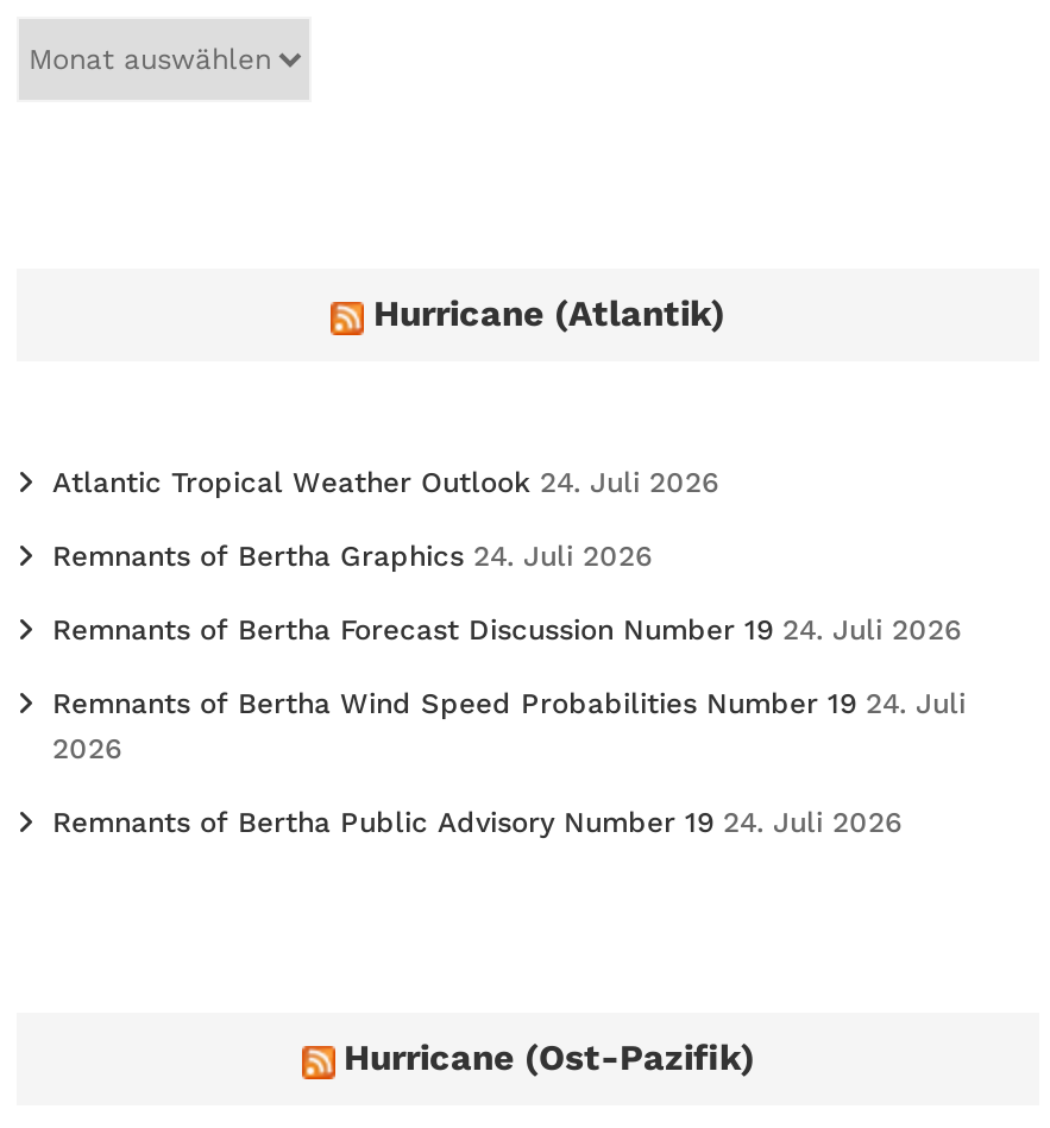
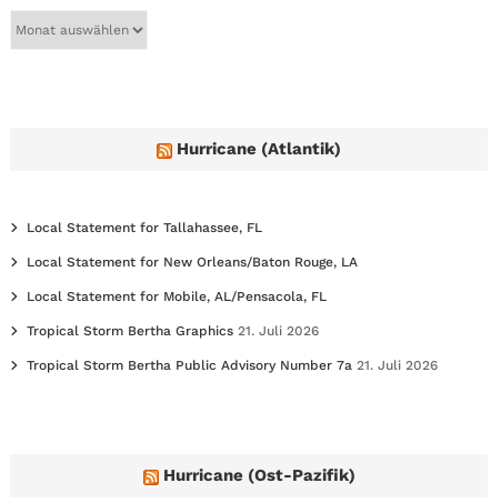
[52,467,718,500] Atlantic Tropical Weather Outlook 24. Juli 2026 -> [27,220,262,236] Local Statement for Tallahassee, FL
[52,540,652,574] Remnants of Bertha Graphics 24. Juli 2026 -> [27,255,358,270] Local Statement for New Orleans/Baton Rouge, LA
[52,614,961,647] Remnants of Bertha Forecast Discussion Number 19 24. Juli 2026 -> [27,289,327,305] Local Statement for Mobile, AL/Pensacola, FL
[52,688,966,766] Remnants of Bertha Wind Speed Probabilities Number 19 24. Juli | 2026 -> [27,323,319,339] Tropical Storm Bertha Graphics 21. Juli 2026
[52,807,901,840] Remnants of Bertha Public Advisory Number 19 24. Juli 2026 -> [27,358,438,373] Tropical Storm Bertha Public Advisory Number 7a 21. Juli 2026

